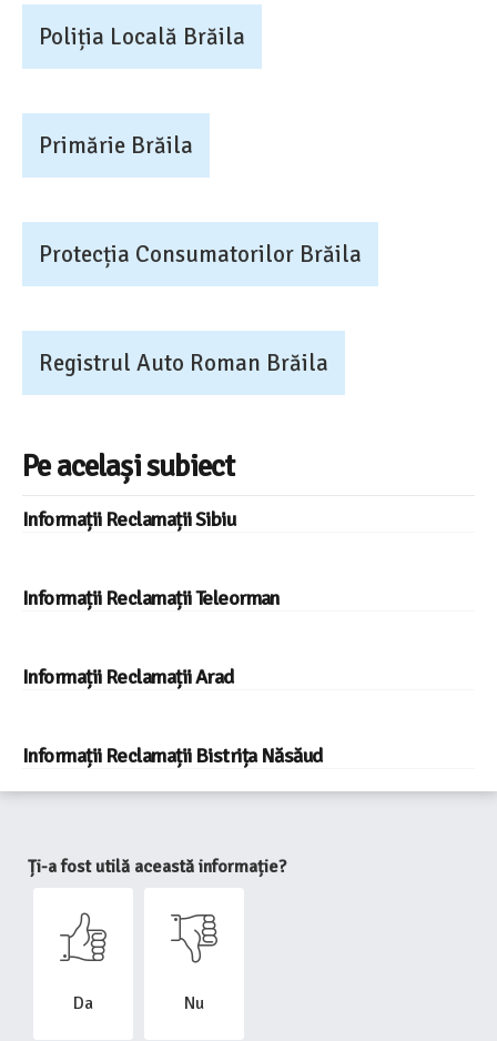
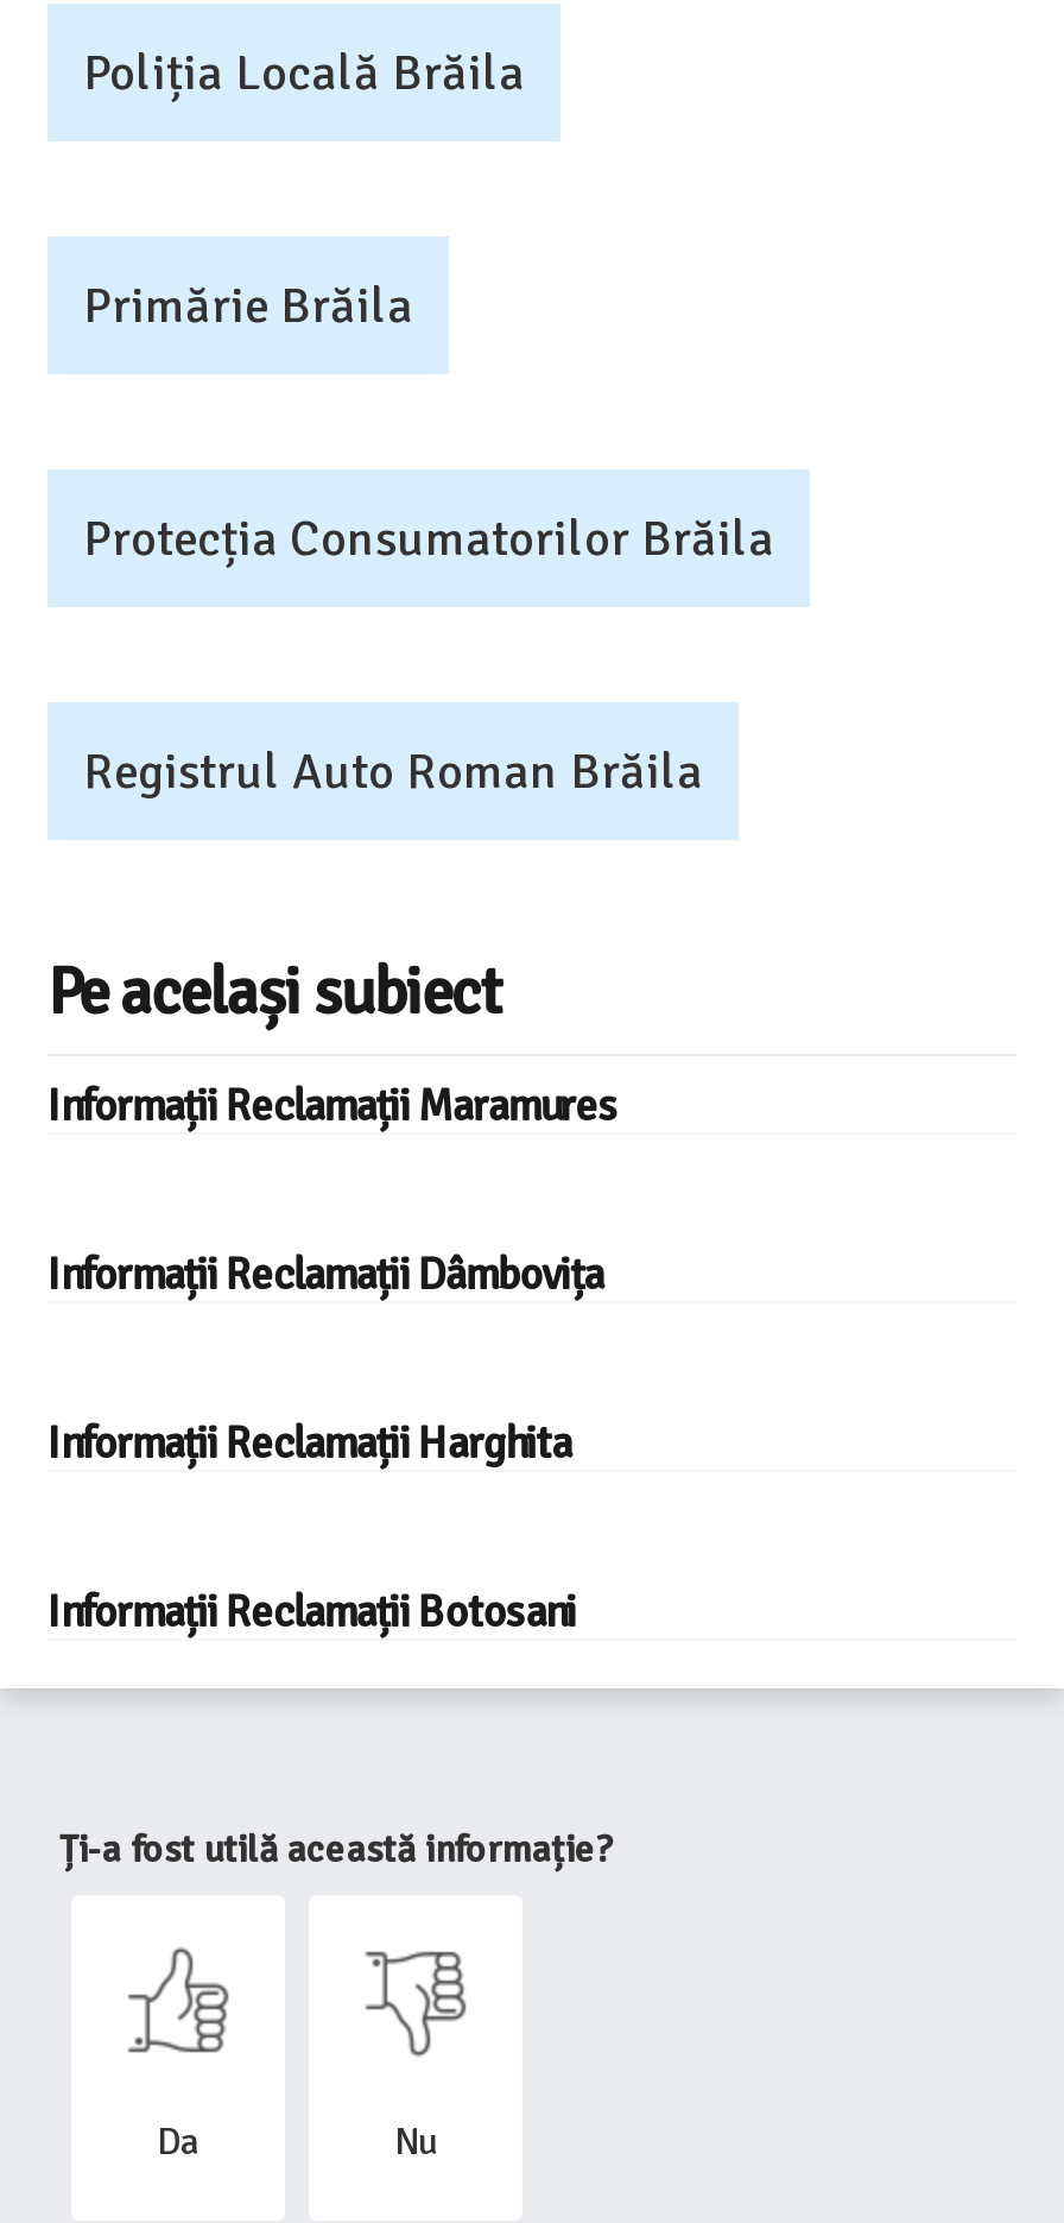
[22,507,235,532] Informații Reclamații Sibiu -> [47,1080,617,1132] Informații Reclamații Maramures
[22,586,279,610] Informații Reclamații Teleorman -> [47,1249,603,1301] Informații Reclamații Dâmbovița
[22,665,234,689] Informații Reclamații Arad -> [47,1417,571,1470] Informații Reclamații Harghita
[22,744,322,768] Informații Reclamații Bistrița Năsăud -> [47,1586,576,1638] Informații Reclamații Botosani

